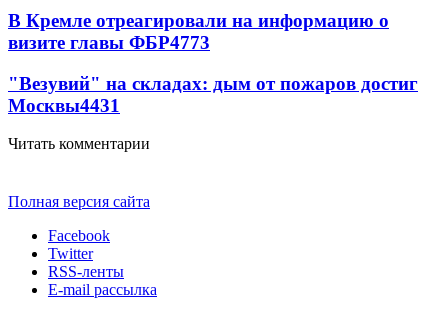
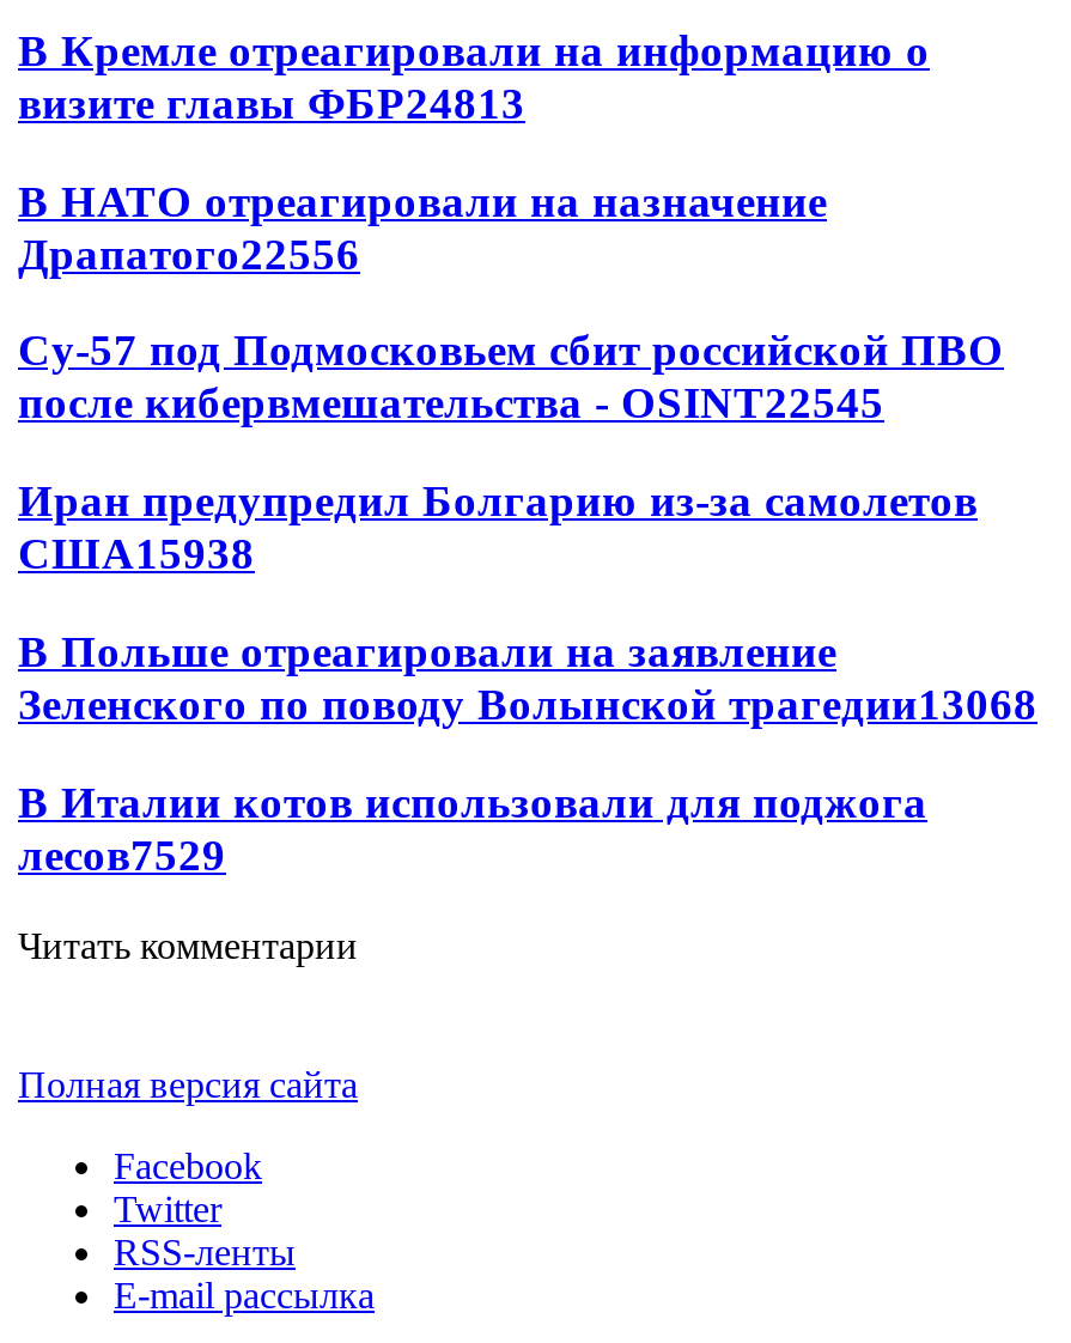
[8,32,418,116] визите главы ФБР4773 | "Везувий" на складах: дым от пожаров достиг | Москвы4431 -> [18,77,1037,878] визите главы ФБР24813 | В НАТО отреагировали на назначение | Драпатого22556 | Су-57 под Подмосковьем сбит российской ПВО | после кибервмешательства - OSINT22545 | Иран предупредил Болгарию из-за самолетов | США15938 | В Польше отреагировали на заявление | Зеленского по поводу Волынской трагедии13068 | В Италии котов использовали для поджога | лесов7529

